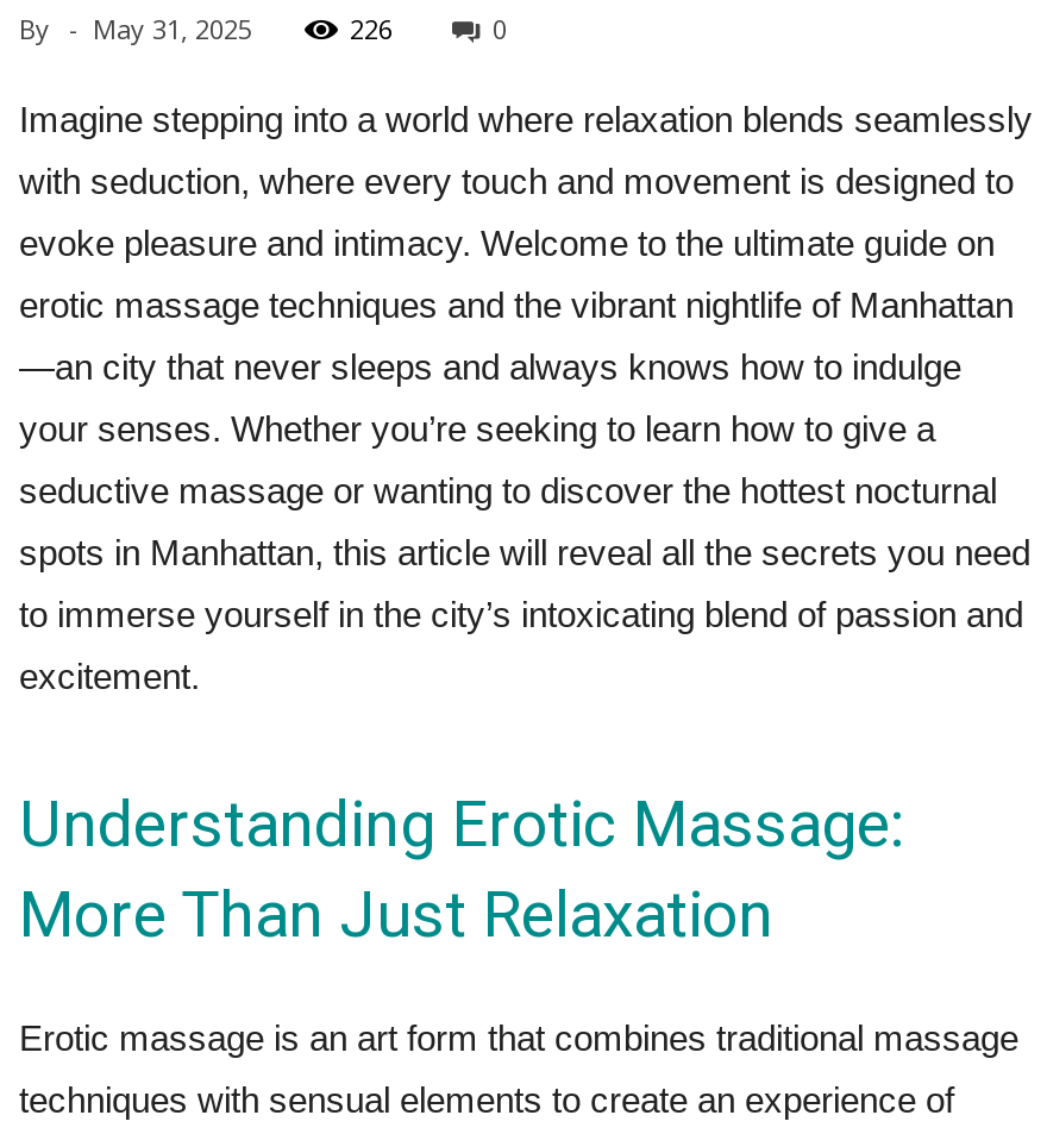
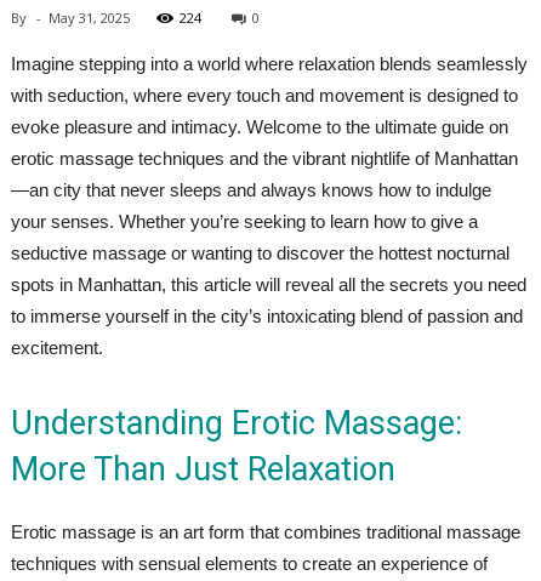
[350,11,393,46] 226 -> [180,8,201,27] 224

